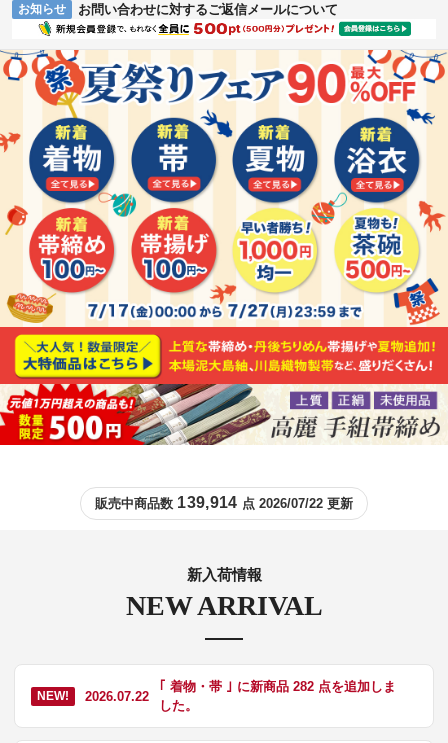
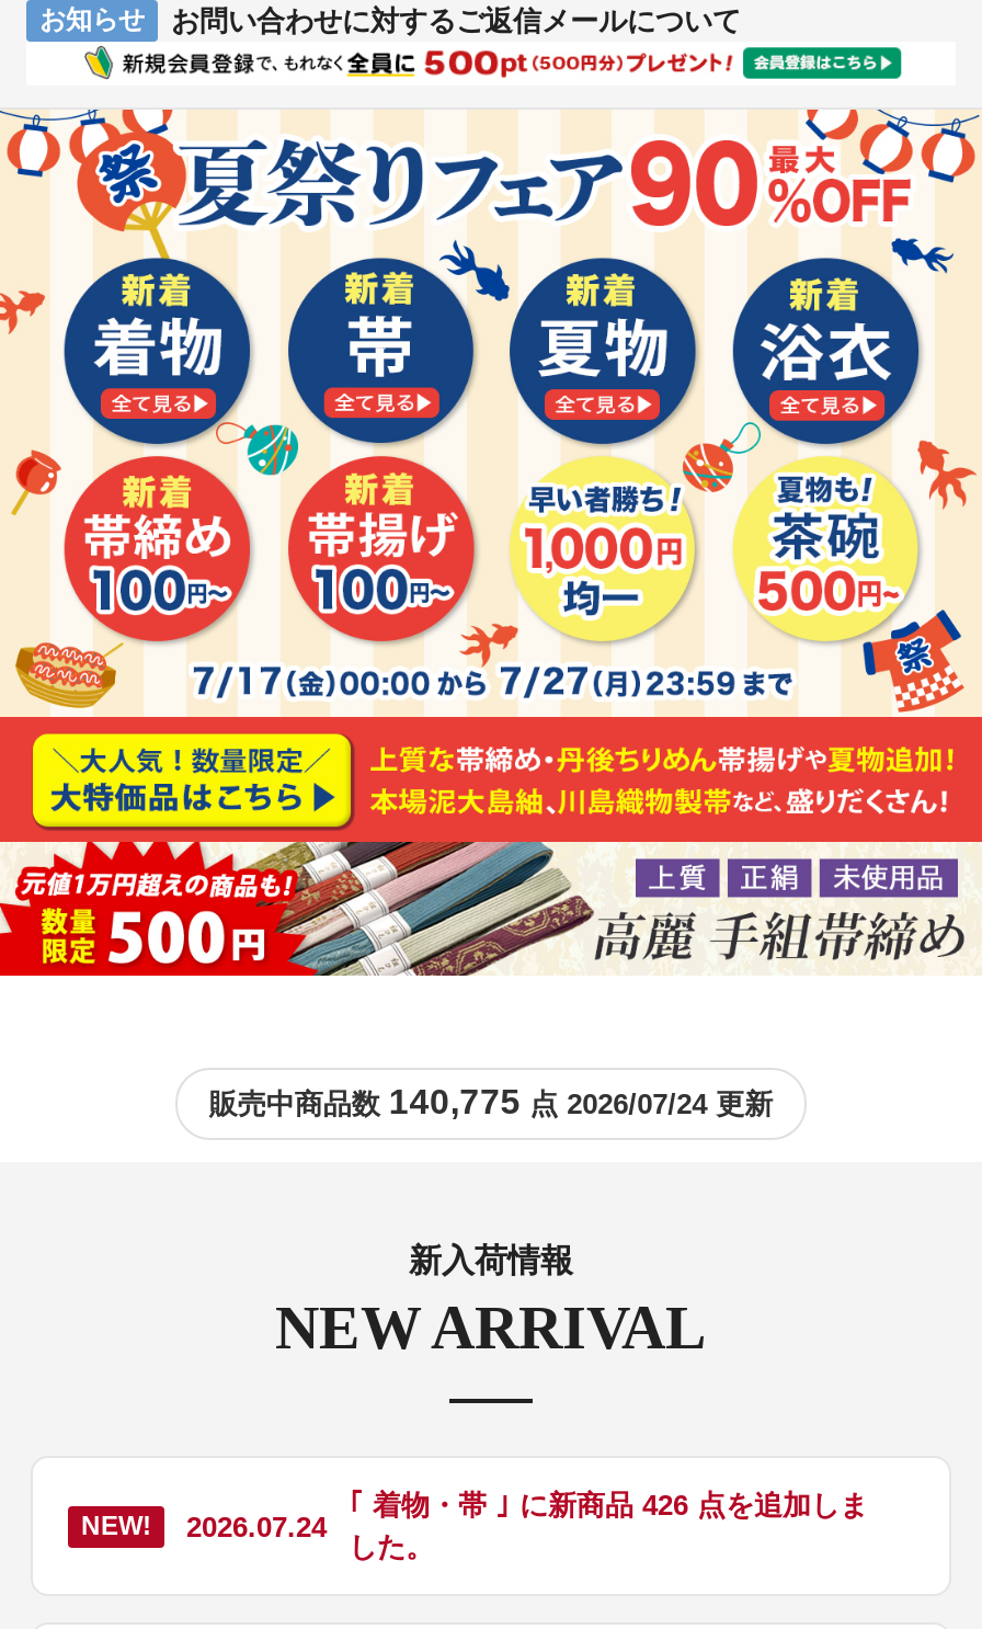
[95,494,353,511] 販売中商品数139,914点 2026/07/22 更新 -> [209,1084,773,1121] 販売中商品数140,775点 2026/07/24 更新
[159,679,396,694] ｢ 着物・帯 ｣ に新商品 282 点を追加しま -> [349,1489,868,1522] ｢ 着物・帯 ｣ に新商品 426 点を追加しま
[37,689,149,704] NEW! 2026.07.22 -> [81,1510,327,1543] NEW! 2026.07.24

